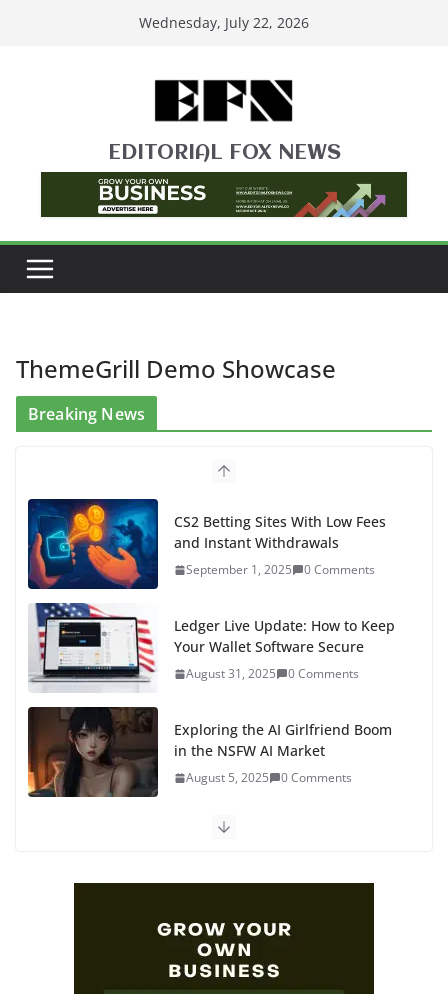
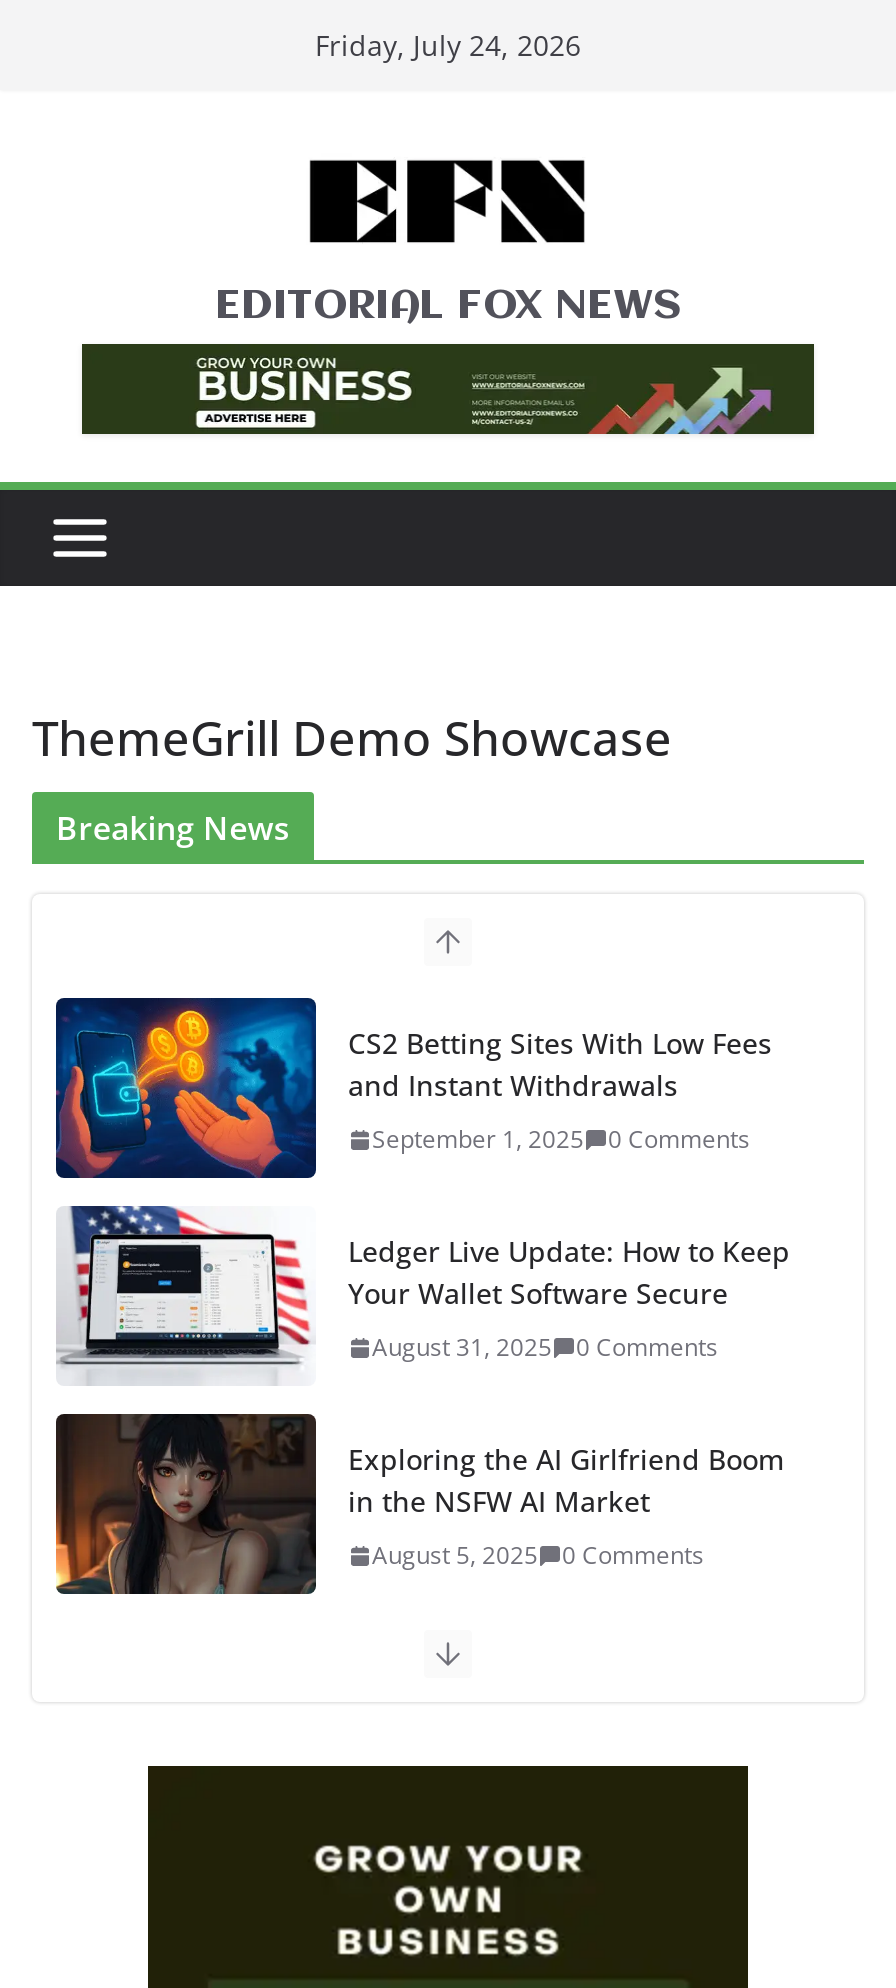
[139,13,309,32] Wednesday, July 22, 2026 -> [315,26,581,64] Friday, July 24, 2026

